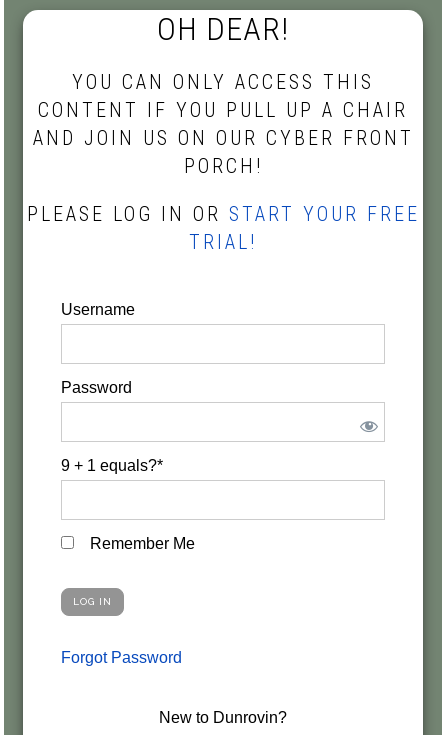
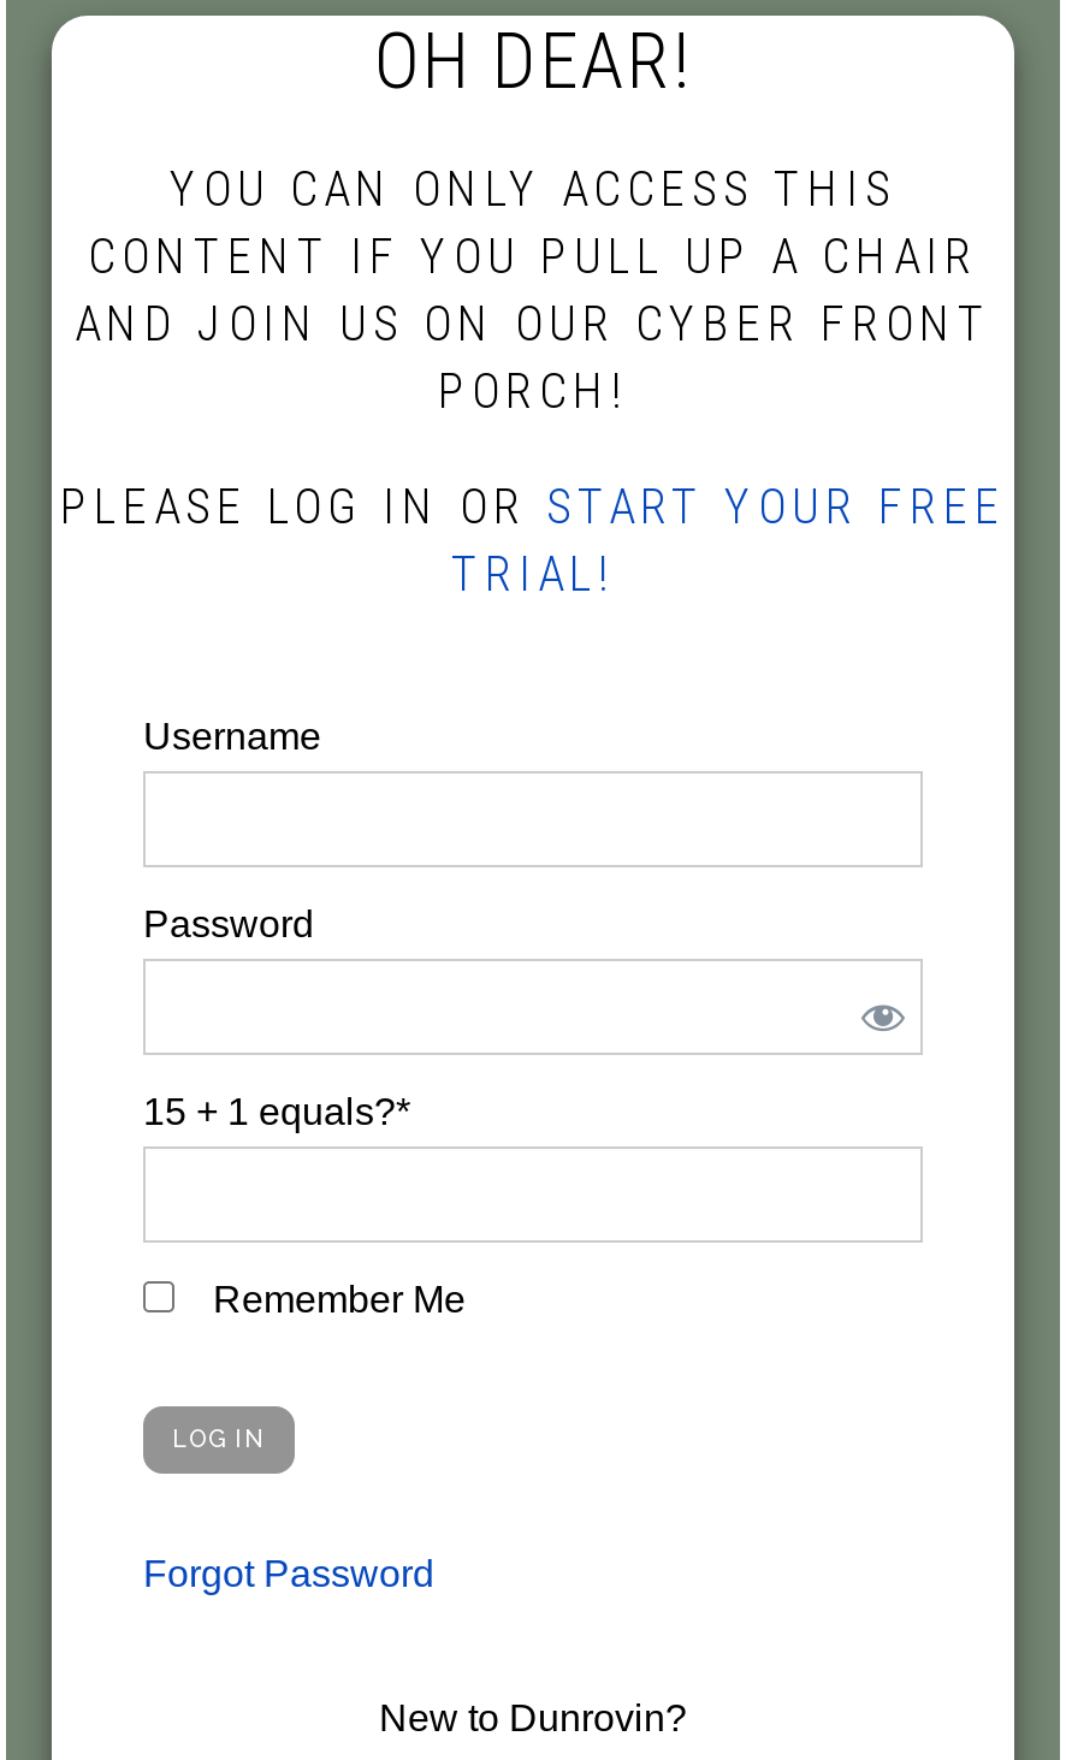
[61,457,163,474] 9 + 1 equals?* -> [143,1091,410,1132] 15 + 1 equals?*

